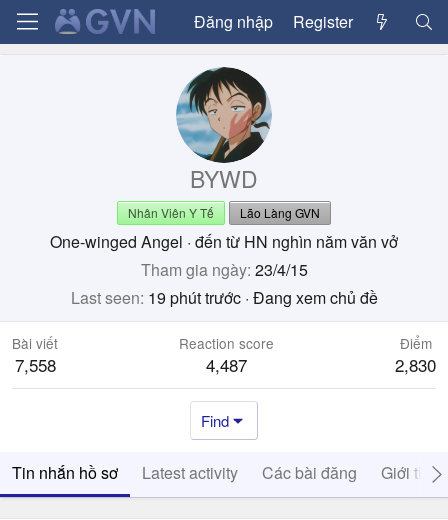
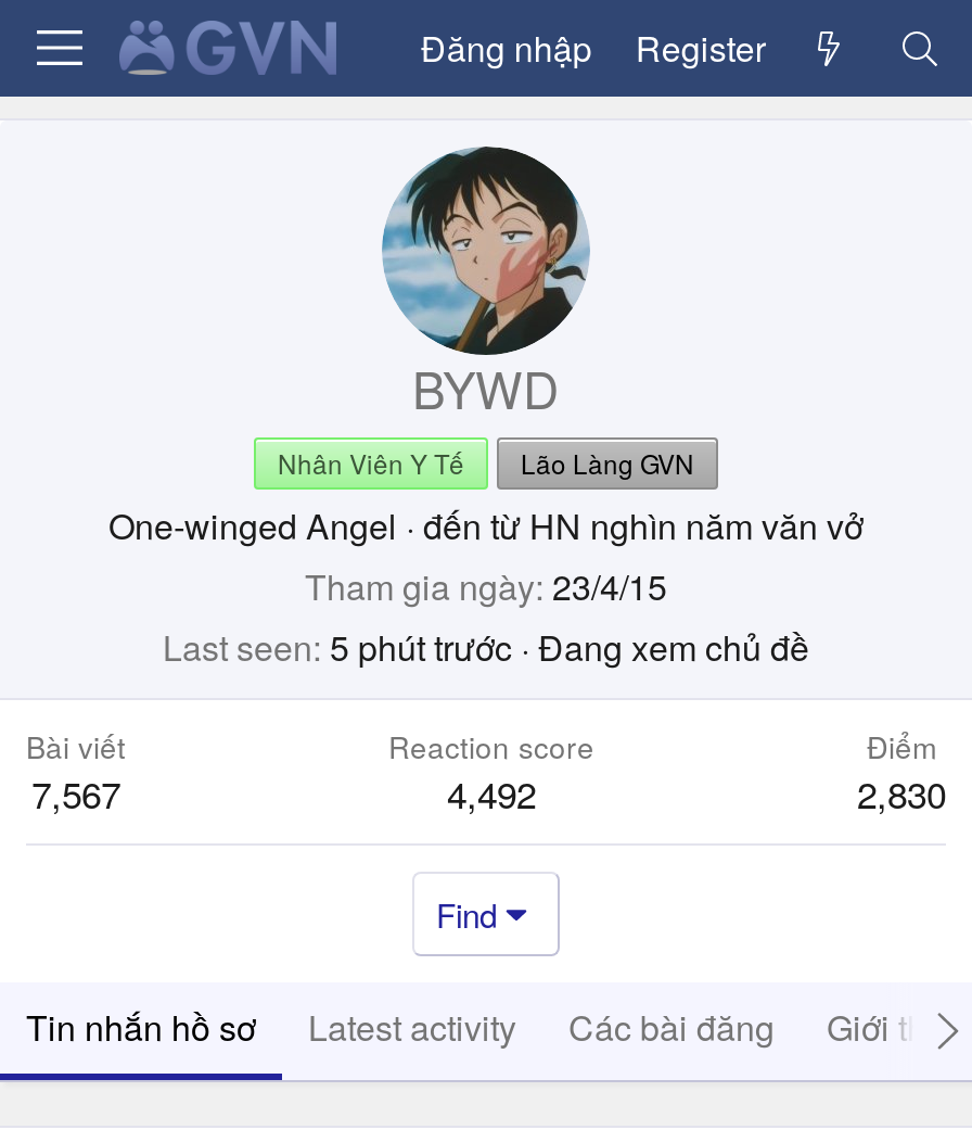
[70,286,377,309] Last seen 19 phút trước · Đang xem chủ đề -> [163,622,809,672] Last seen 5 phút trước · Đang xem chủ đề
[14,352,55,377] 7,558 -> [31,765,120,820] 7,567
[206,352,247,377] 4,487 -> [447,765,536,820] 4,492

